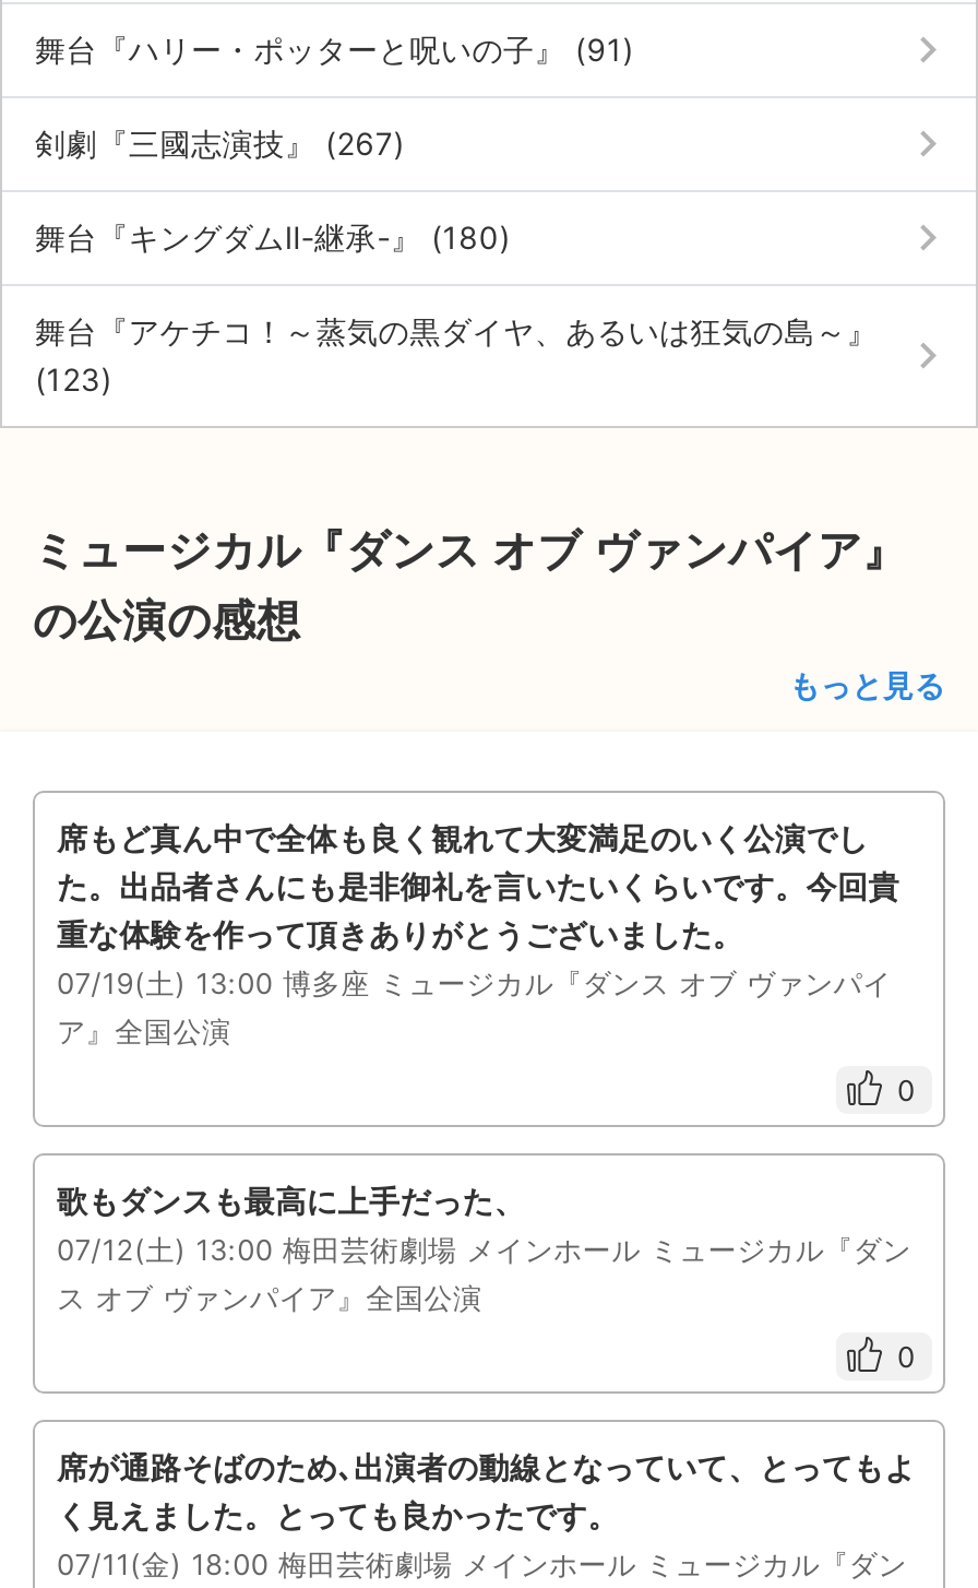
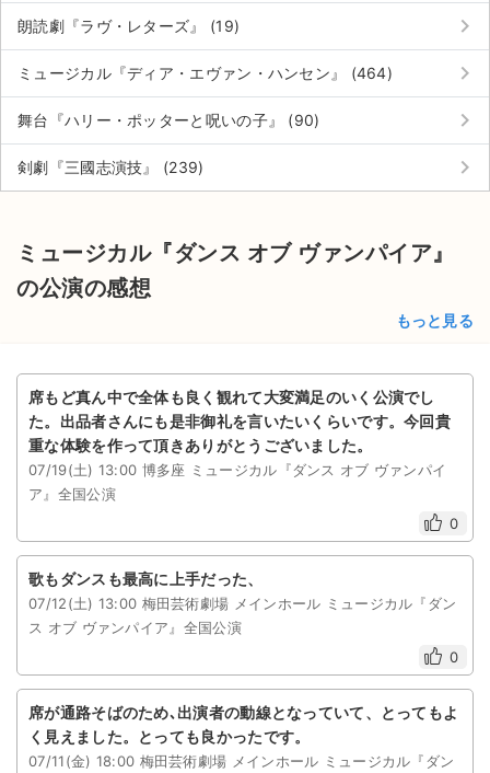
[35,30,634,67] 舞台『ハリー・ポッターと呪いの子』 (91) -> [17,16,240,35] 朗読劇『ラヴ・レターズ』 (19)
[35,124,405,161] 剣劇『三國志演技』 (267) -> [17,63,393,82] ミュージカル『ディア・エヴァン・ハンセン』 (464)
[35,218,511,255] 舞台『キングダムⅡ-継承-』 (180) -> [17,110,320,129] 舞台『ハリー・ポッターと呪いの子』 (90)
[35,312,878,397] 舞台『アケチコ！～蒸気の黒ダイヤ、あるいは狂気の島～』 | (123) -> [17,157,204,176] 剣劇『三國志演技』 (239)

